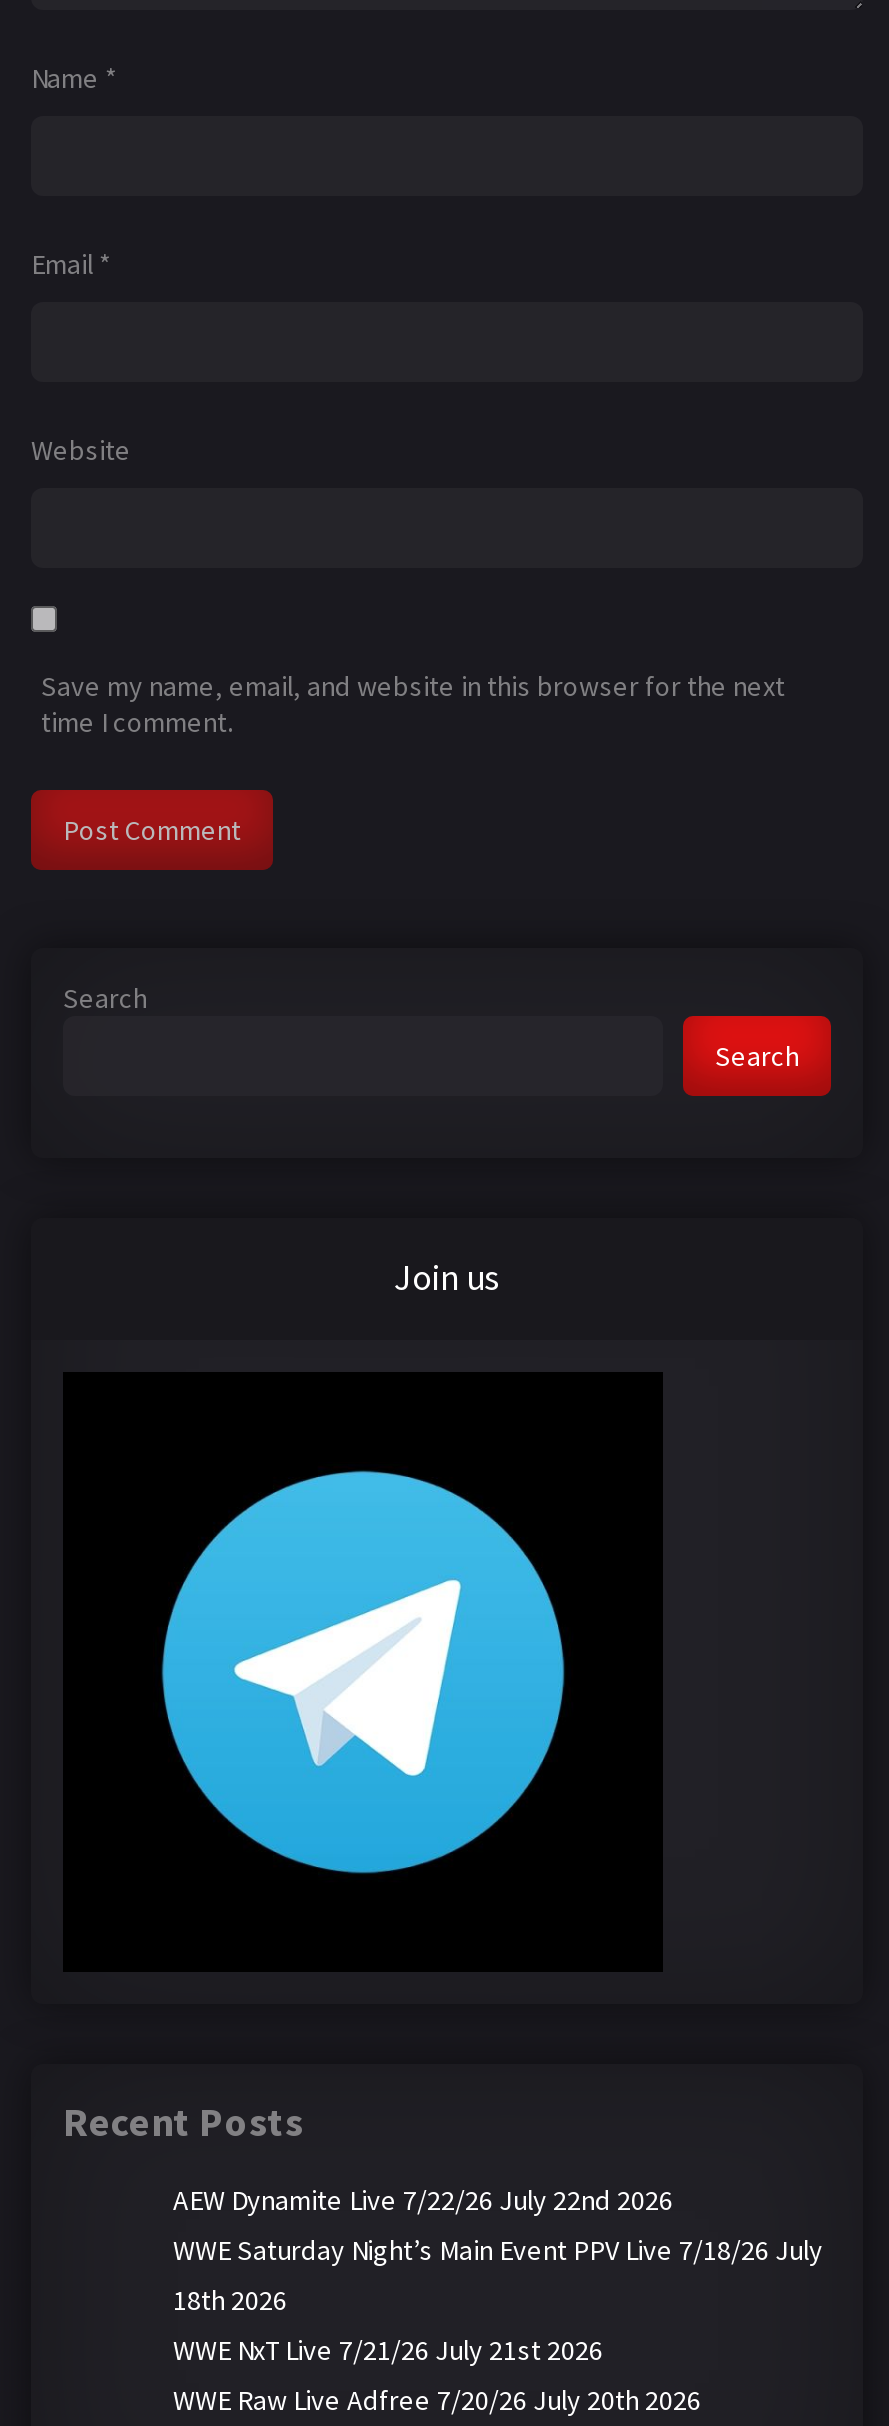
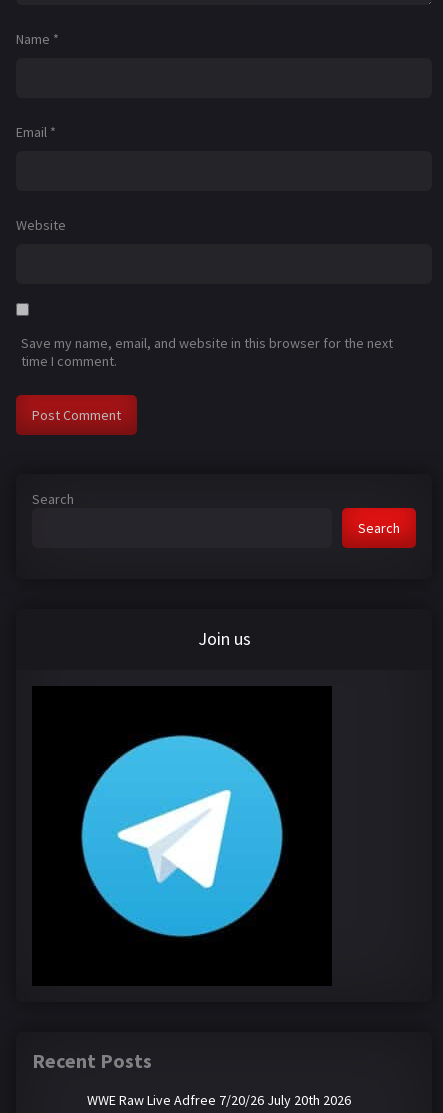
[173,2182,823,2368] AEW Dynamite Live 7/22/26 July 22nd 2026 | WWE Saturday Night’s Main Event PPV Live 7/18/26 July | 18th 2026 | WWE NxT Live 7/21/26 July 21st 2026 -> none

